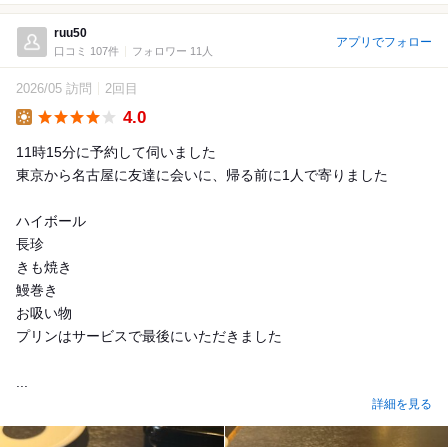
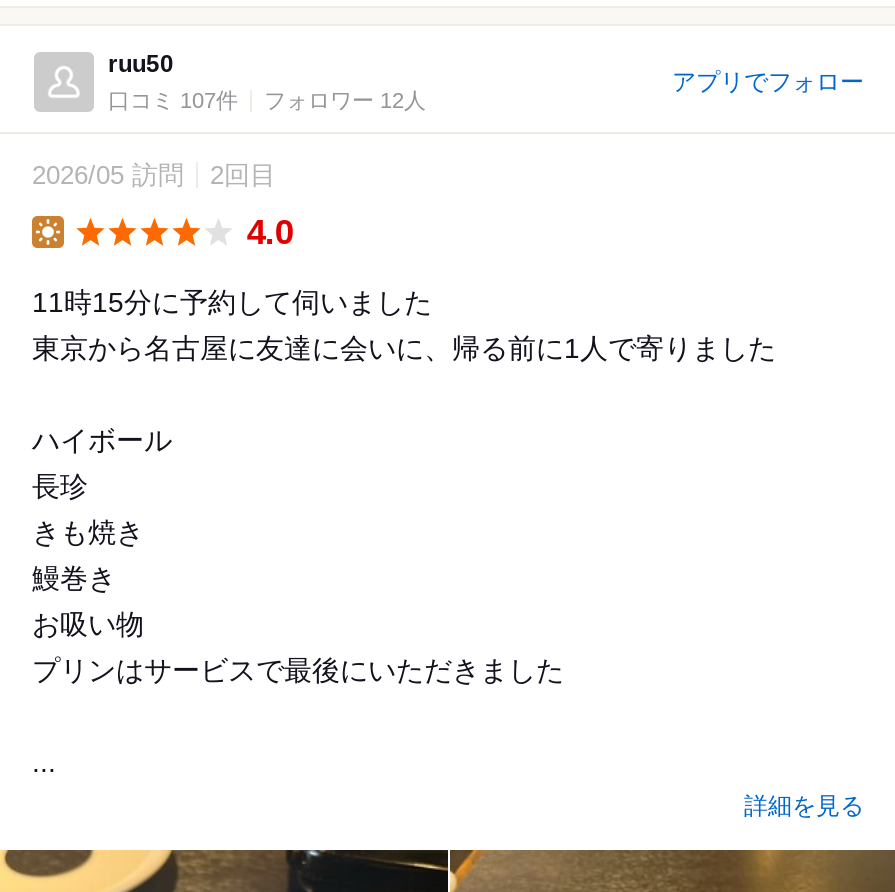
[132,45,213,57] フォロワー 11人 -> [264,88,426,112] フォロワー 12人

